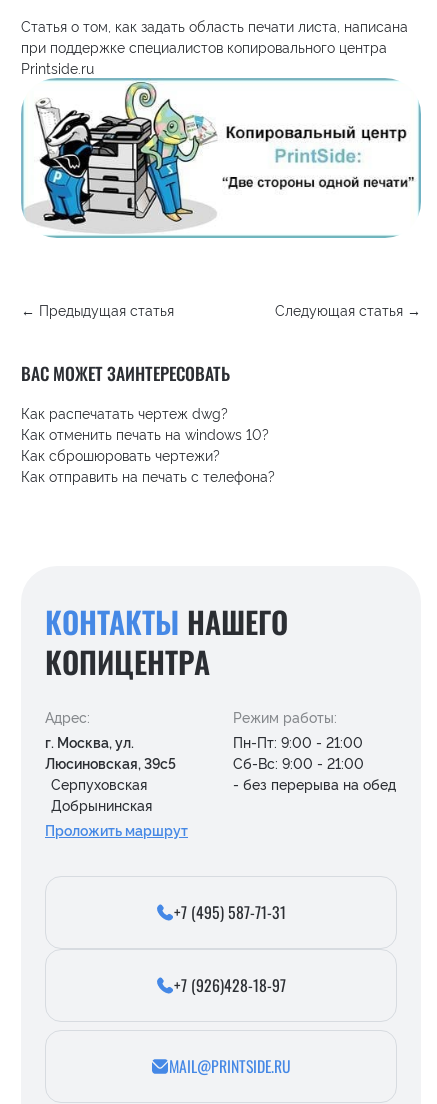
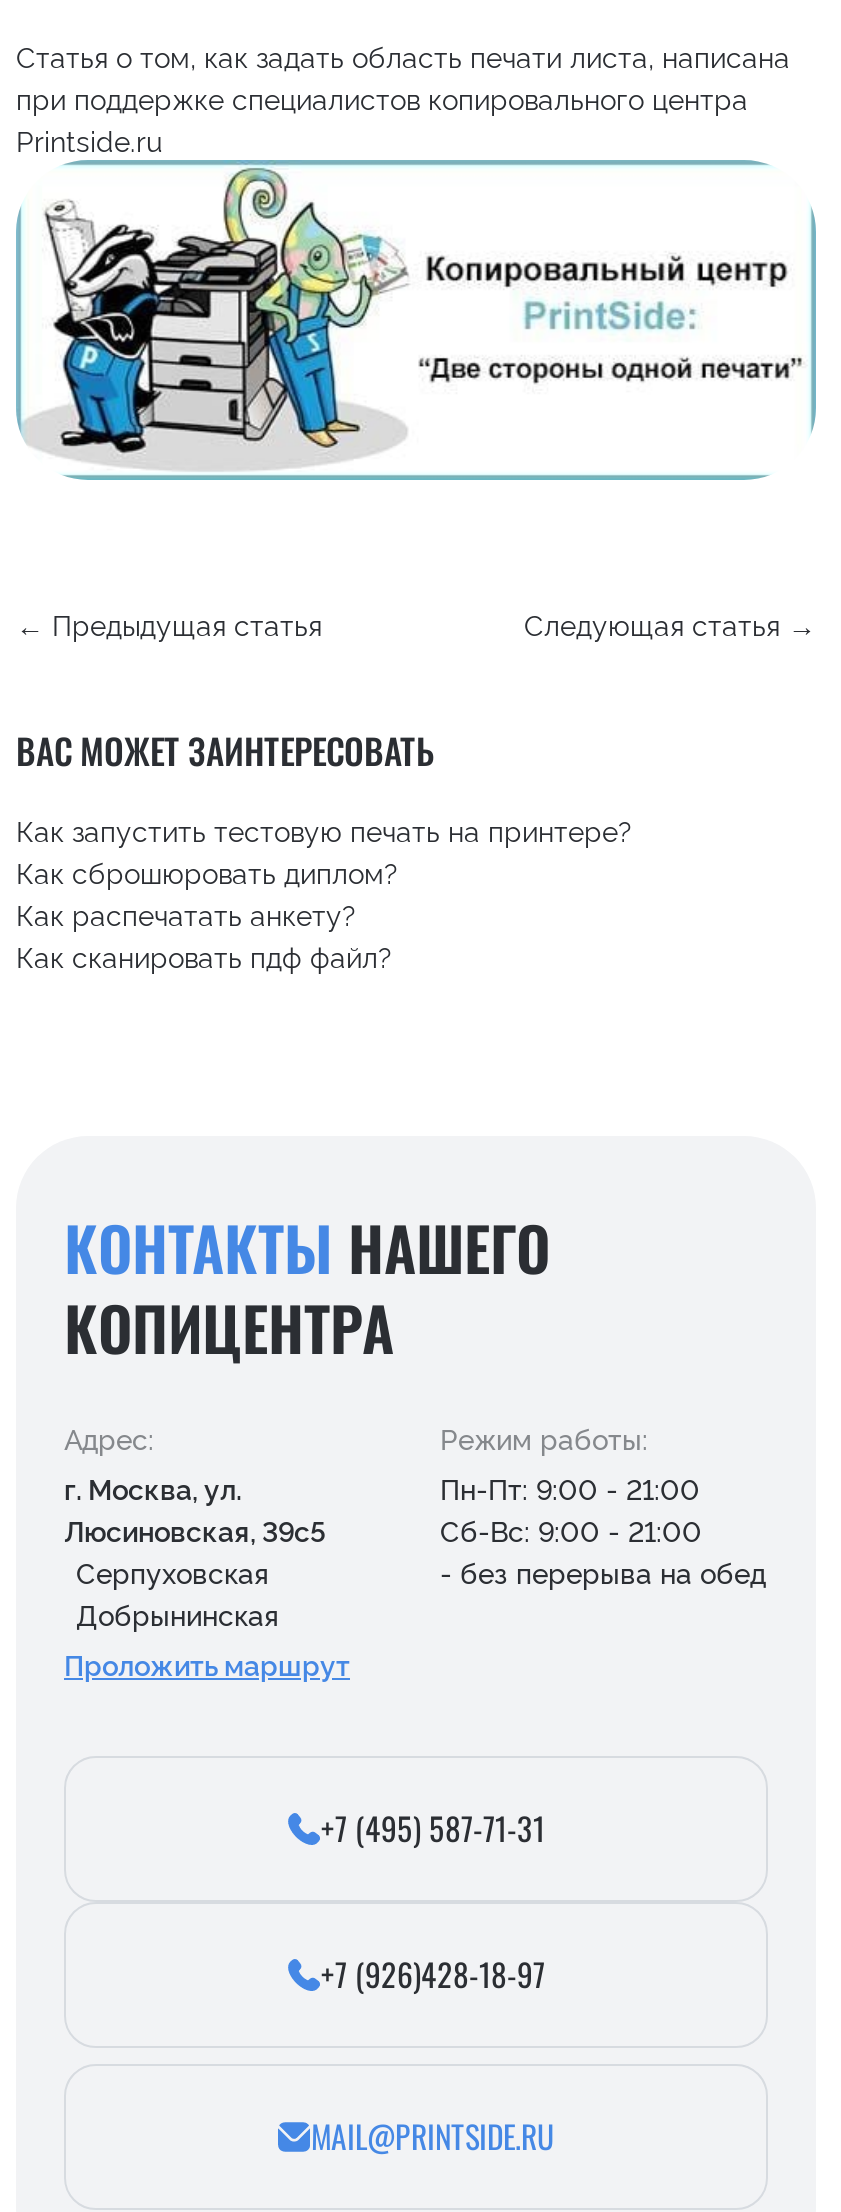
[21,403,275,485] Как распечатать чертеж dwg? | Как отменить печать на windows 10? | Как сброшюровать чертежи? | Как отправить на печать с телефона? -> [16,810,632,974] Как запустить тестовую печать на принтере? | Как сброшюровать диплом? | Как распечатать анкету? | Как сканировать пдф файл?

